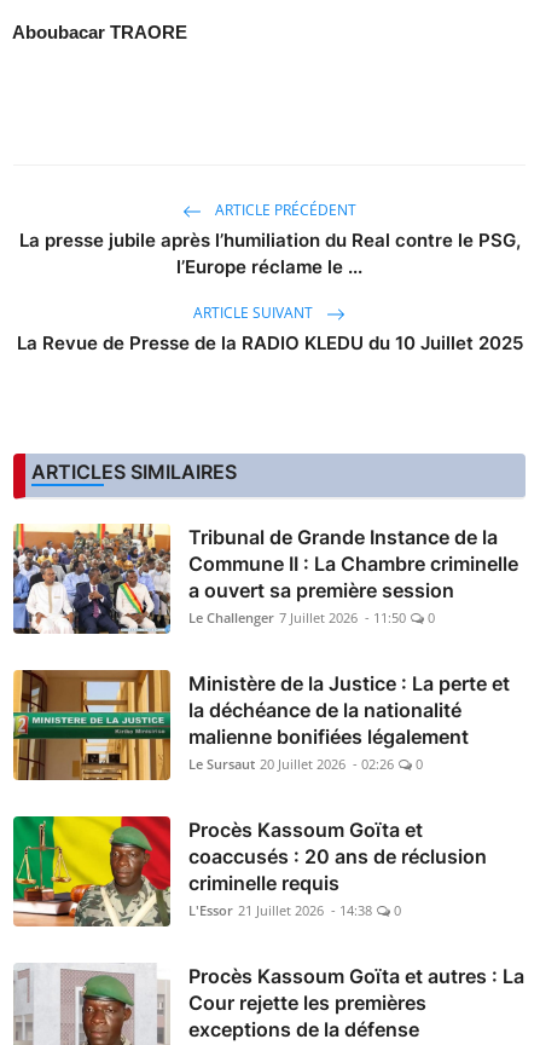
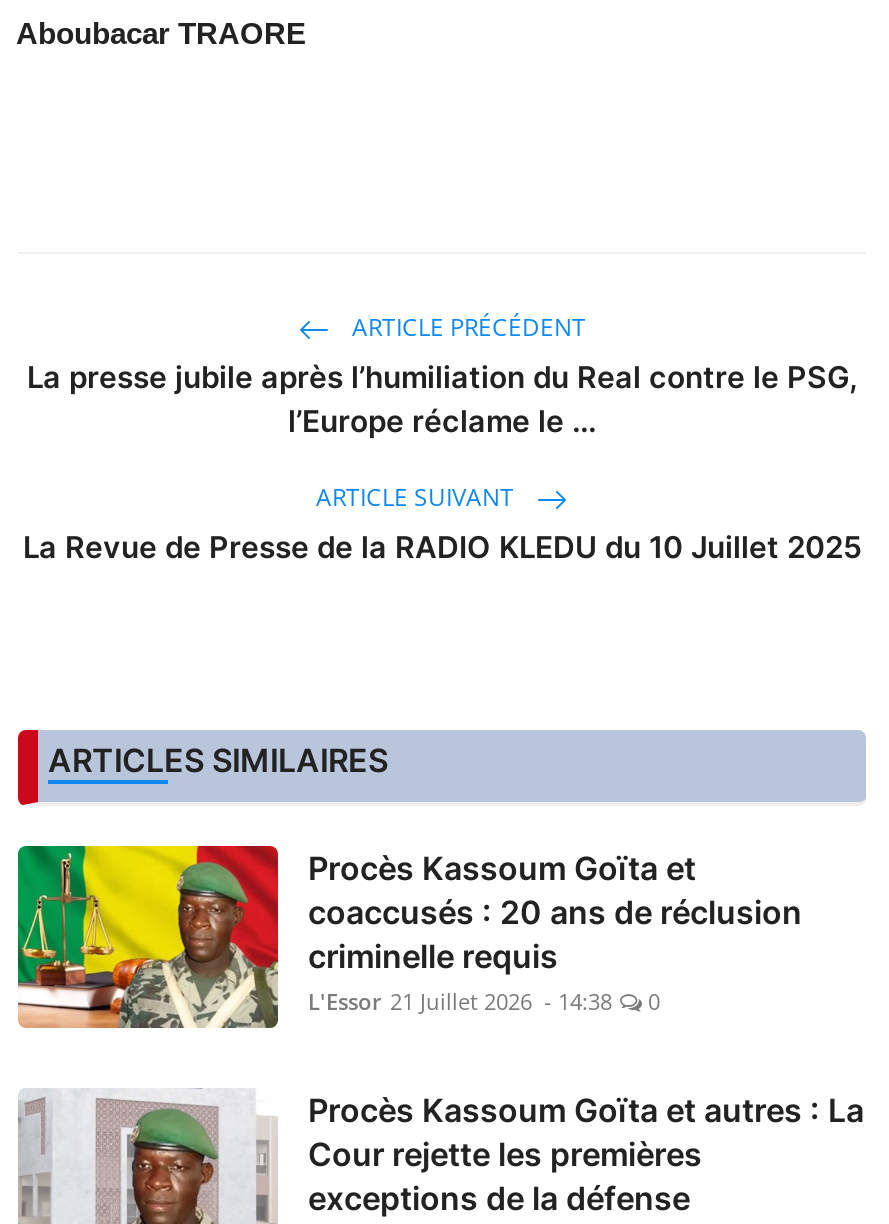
[12,522,518,773] [image] | Tribunal de Grande Instance de la | Commune II : La Chambre criminelle | a ouvert sa première session | Le Challenger 7 Juillet 2026 - 11:50 | 0 | Ministère de la Justice : La perte et | la déchéance de la nationalité | malienne bonifiées légalement | Le Sursaut 20 Juillet 2026 - 02:26 | 0 -> none
[12,669,172,791] [image] -> none

